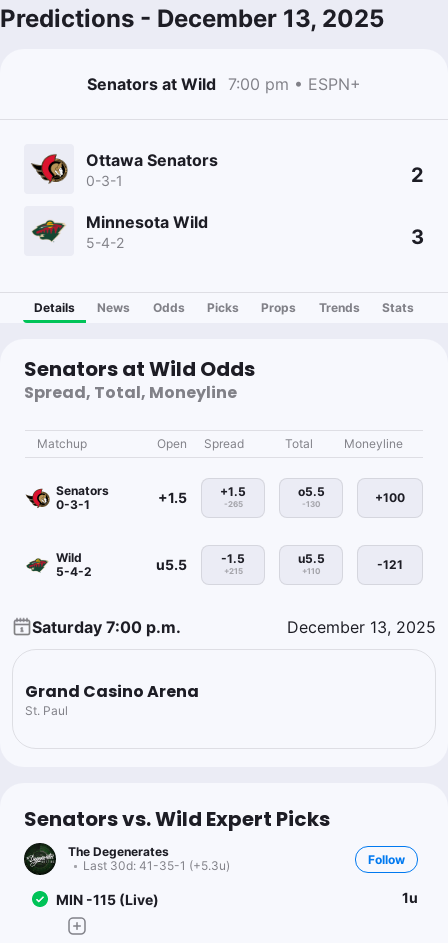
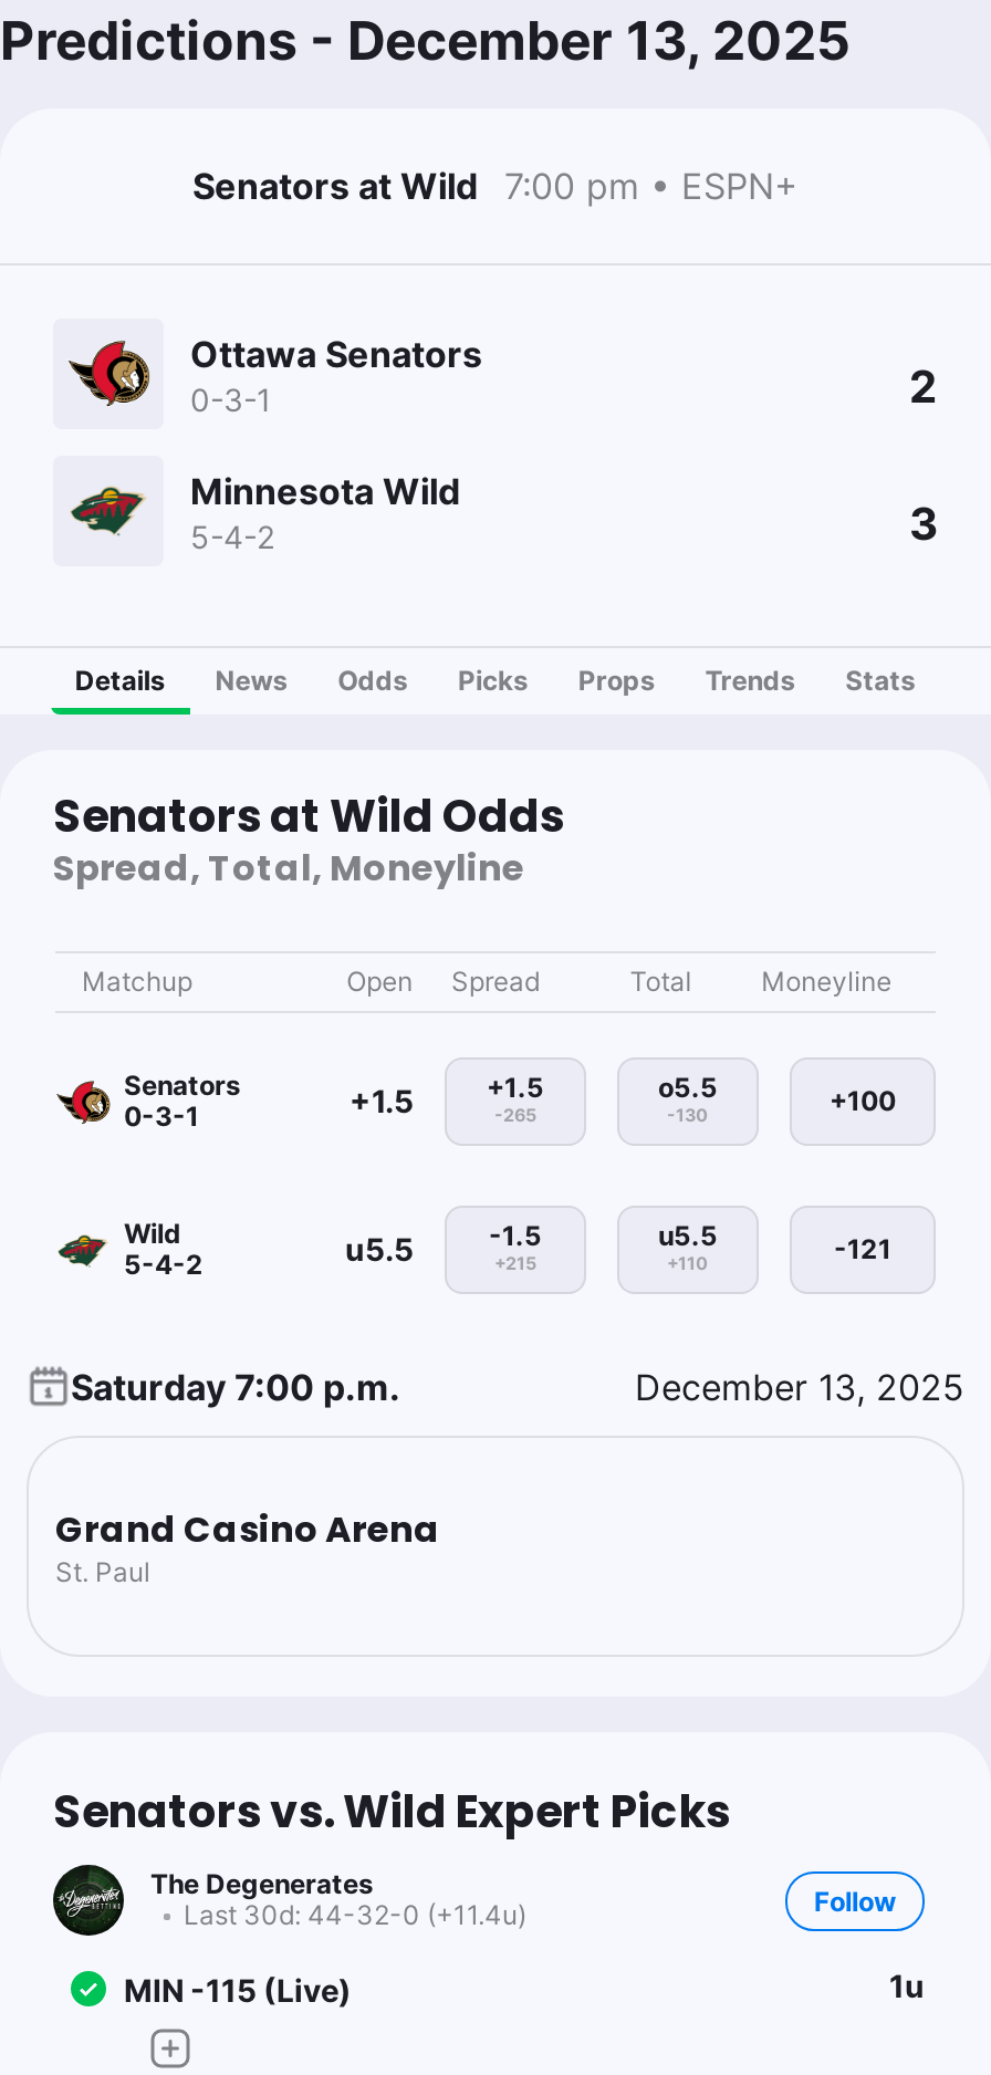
[83,858,230,873] Last 30d: 41-35-1 (+5.3u) -> [184,1898,526,1932] Last 30d: 44-32-0 (+11.4u)

